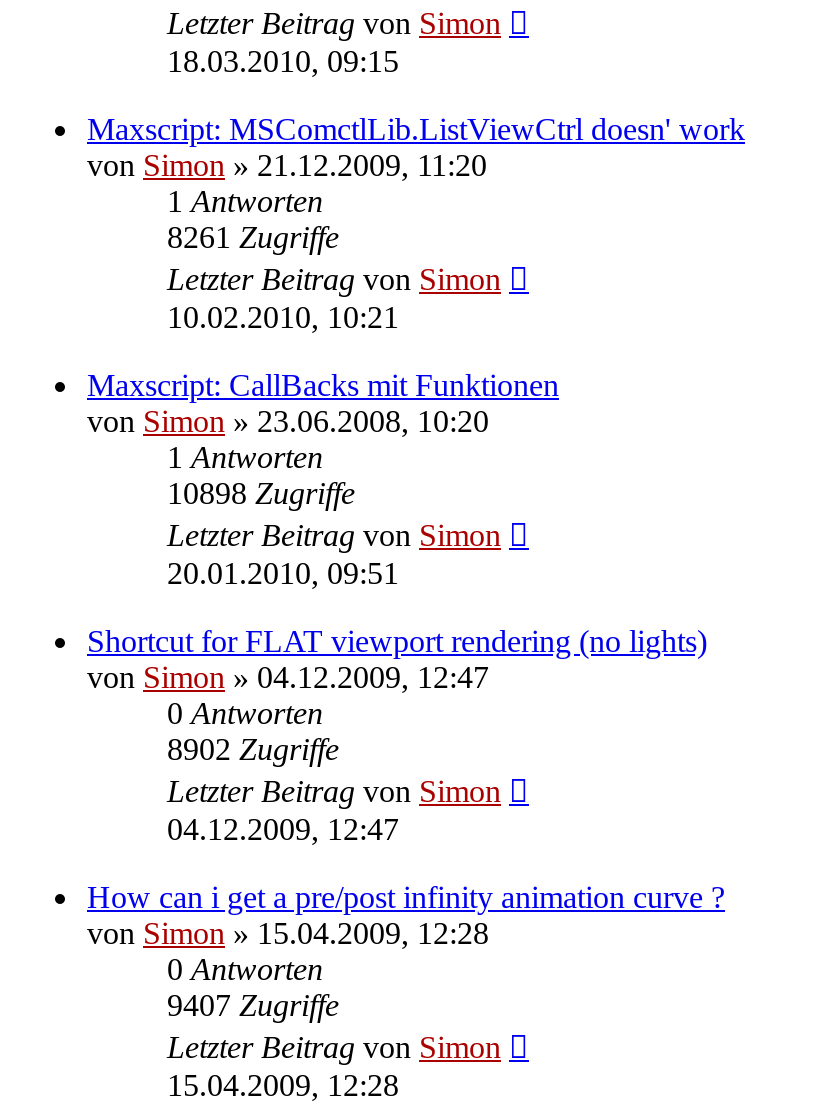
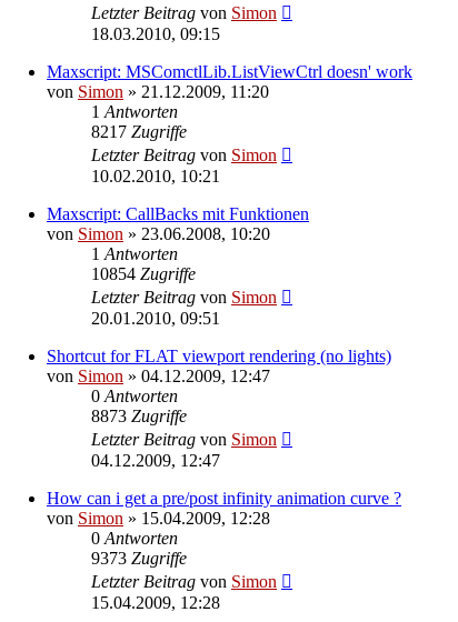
[167,220,339,254] 8261 Zugriffe -> [91,122,187,141] 8217 Zugriffe
[167,476,355,510] 10898 Zugriffe -> [91,264,196,283] 10854 Zugriffe
[167,732,339,766] 8902 Zugriffe -> [91,406,187,425] 8873 Zugriffe
[167,988,339,1022] 9407 Zugriffe -> [91,549,187,567] 9373 Zugriffe

